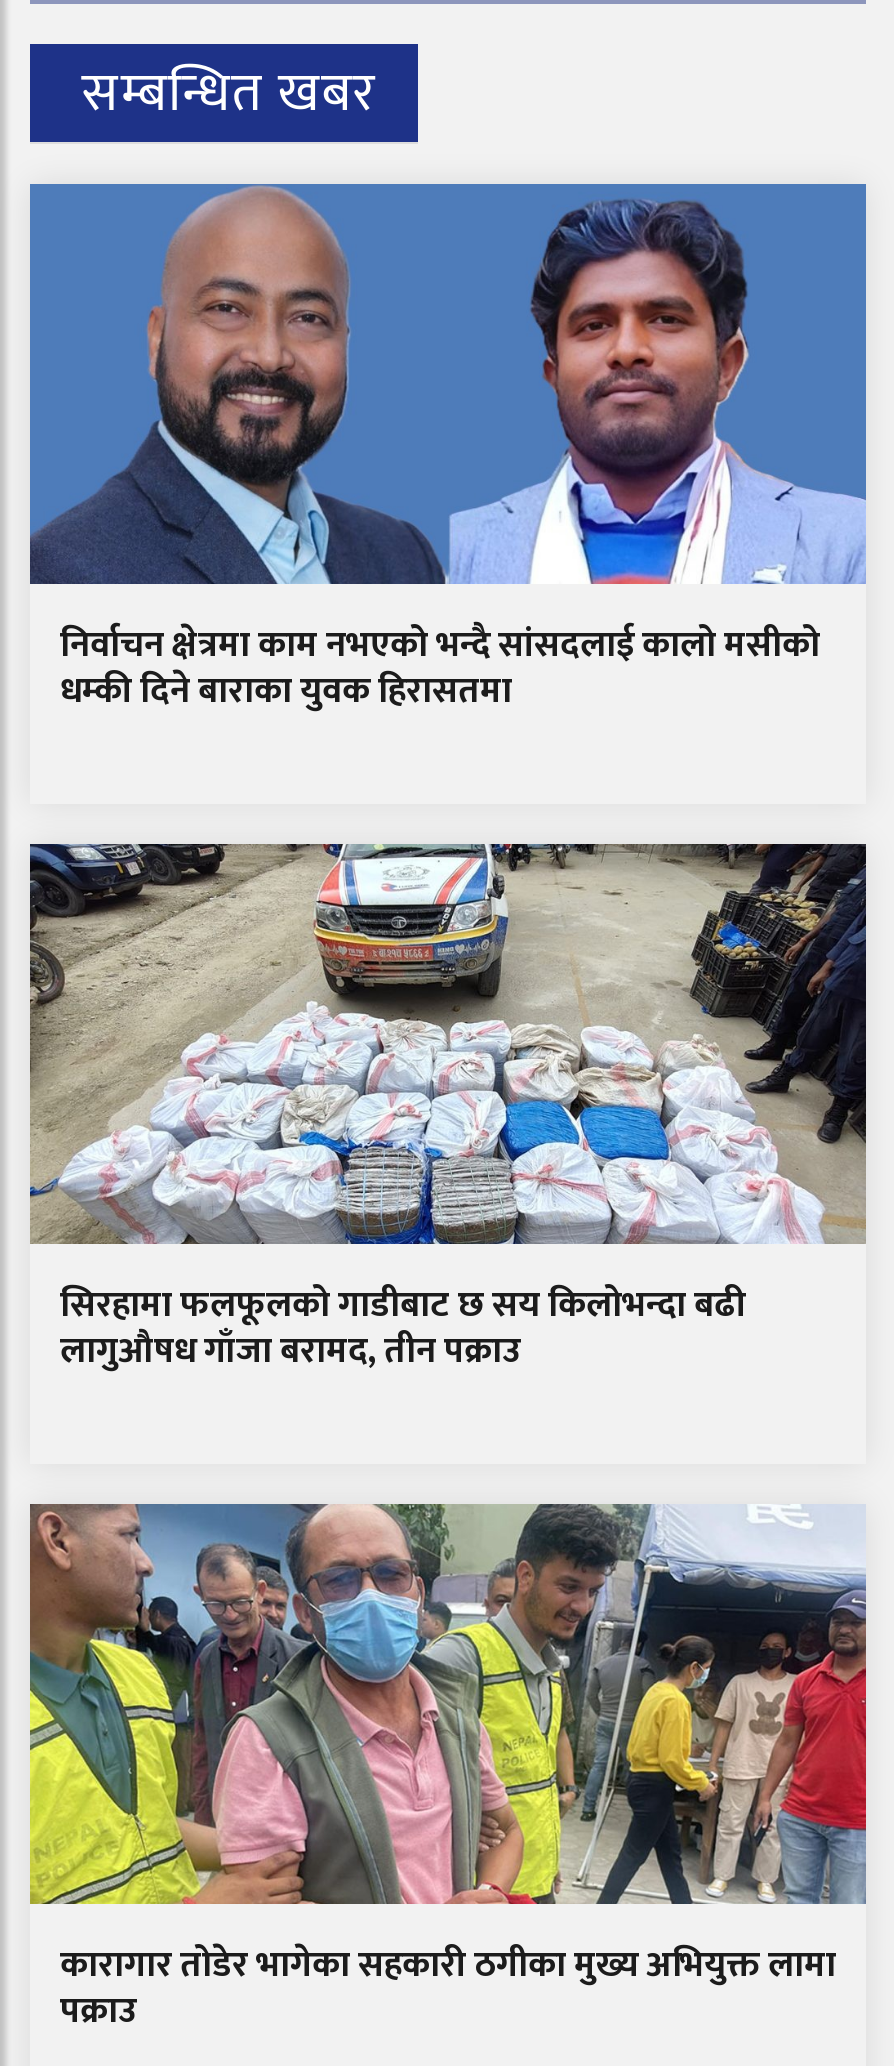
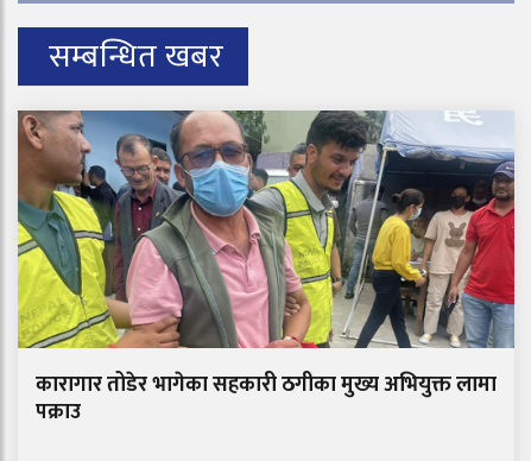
[30,182,864,722] [image] | निर्वाचन क्षेत्रमा काम नभएको भन्दै सांसदलाई कालो मसीको | धम्की दिने बाराका युवक हिरासतमा -> none
[28,842,868,1382] [image] | सिरहामा फलफूलको गाडीबाट छ सय किलोभन्दा बढी | लागुऔषध गाँजा बरामद, तीन पक्राउ -> none

